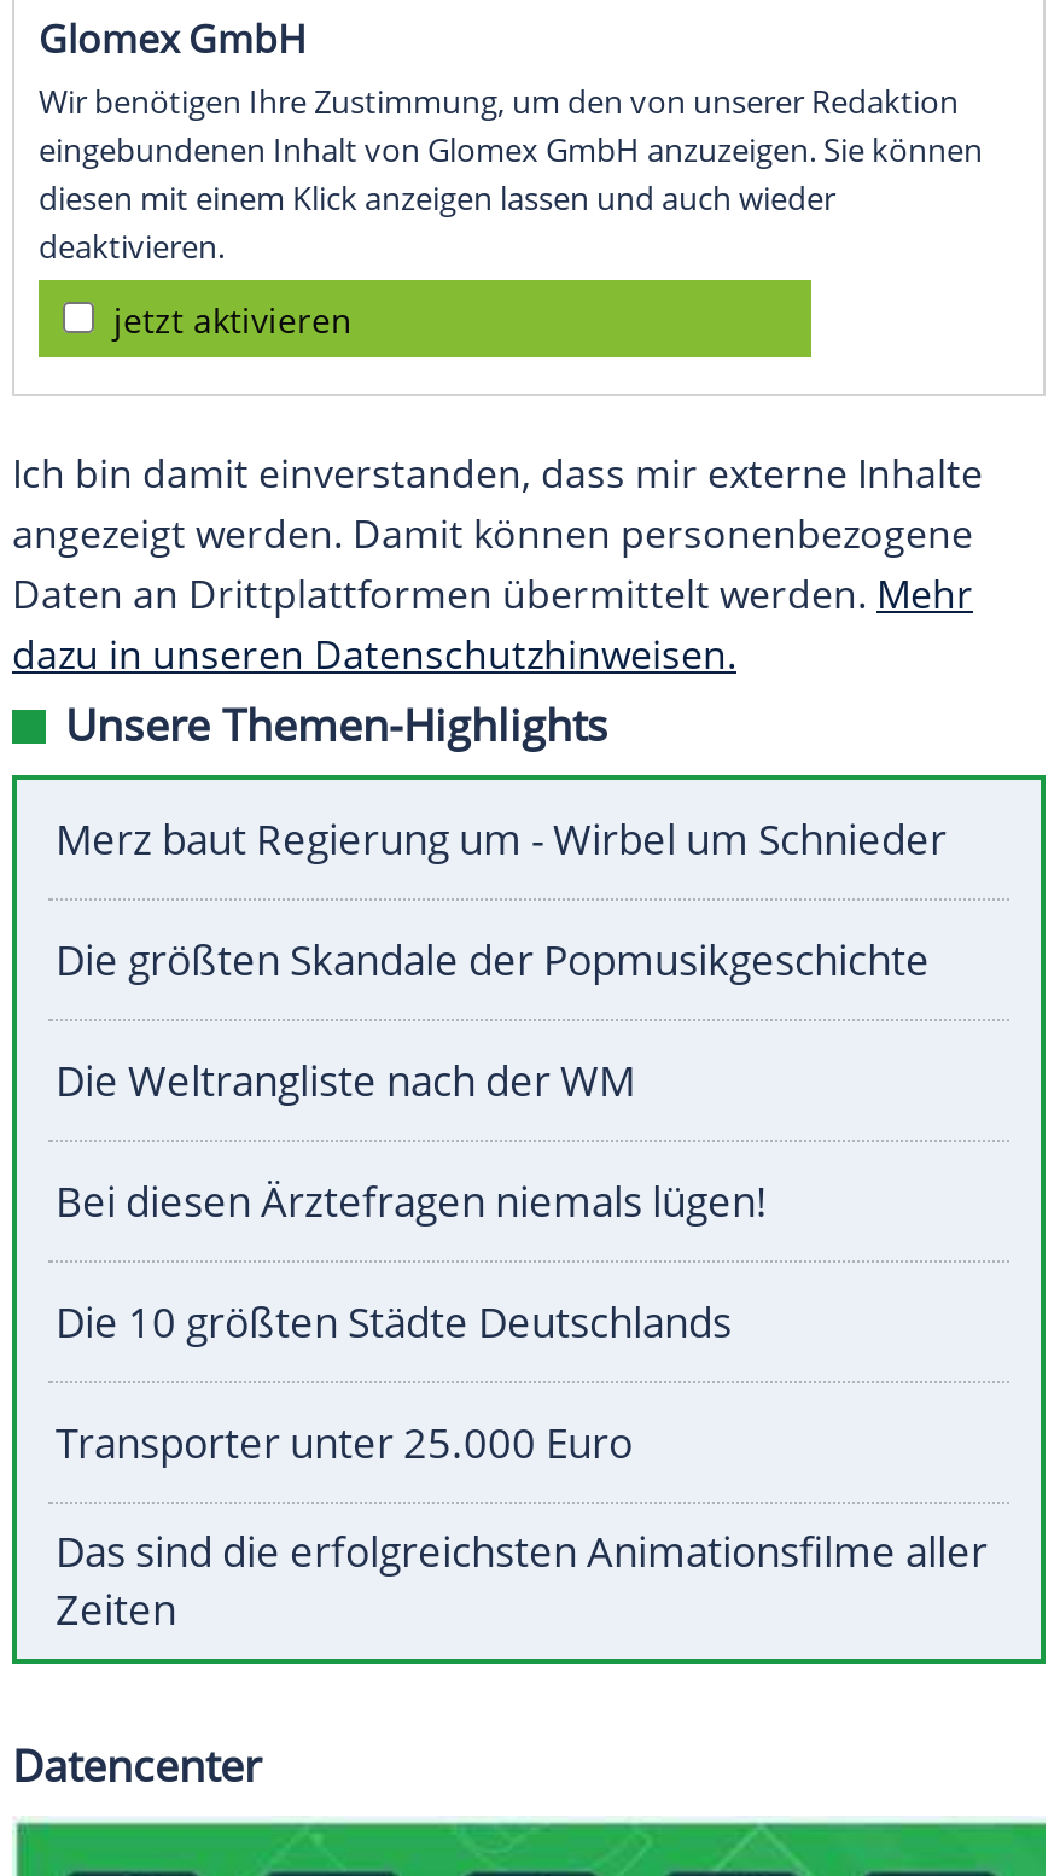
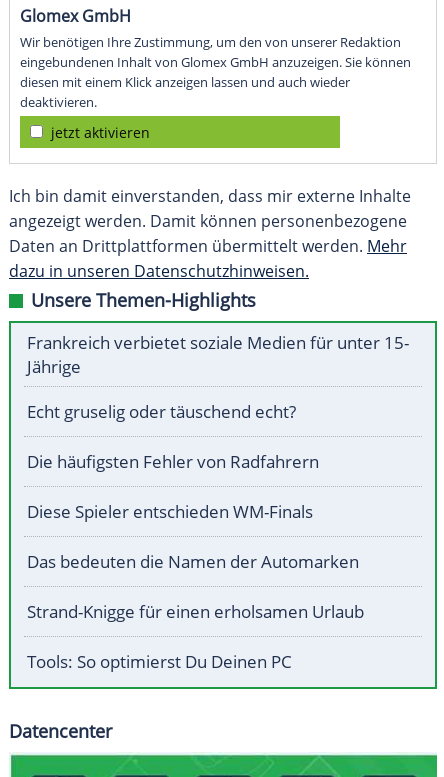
[56,812,947,867] Merz baut Regierung um - Wirbel um Schnieder -> [27,331,409,378] Frankreich verbietet soziale Medien für unter 15- | Jährige
[56,933,930,988] Die größten Skandale der Popmusikgeschichte -> [27,400,296,423] Echt gruselig oder täuschend echt?
[56,1053,635,1109] Die Weltrangliste nach der WM -> [27,450,319,473] Die häufigsten Fehler von Radfahrern
[56,1174,768,1230] Bei diesen Ärztefragen niemals lügen! -> [27,500,313,523] Diese Spieler entschieden WM-Finals
[56,1295,732,1350] Die 10 größten Städte Deutschlands -> [27,550,359,573] Das bedeuten die Namen der Automarken
[56,1416,633,1471] Transporter unter 25.000 Euro -> [27,600,364,623] Strand-Knigge für einen erholsamen Urlaub
[56,1524,988,1638] Das sind die erfolgreichsten Animationsfilme aller | Zeiten -> [27,650,292,673] Tools: So optimierst Du Deinen PC

